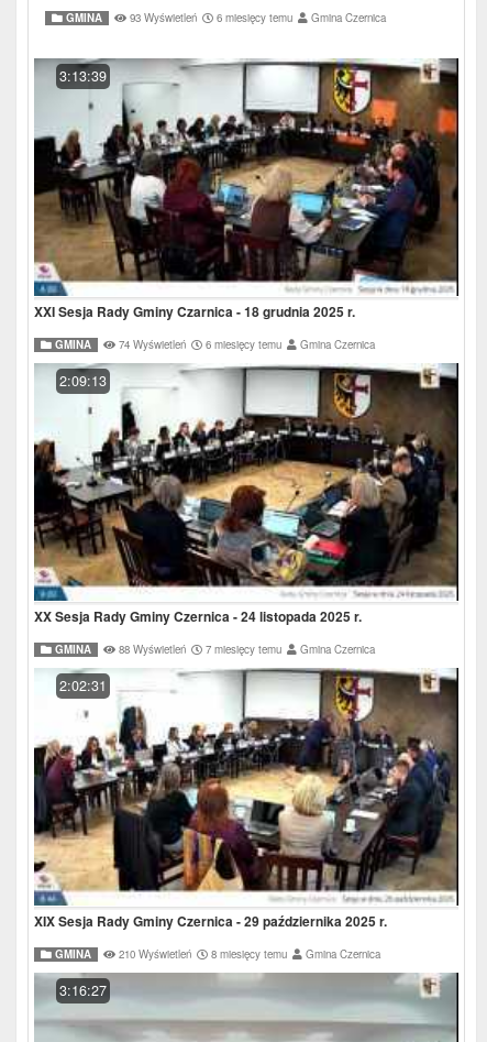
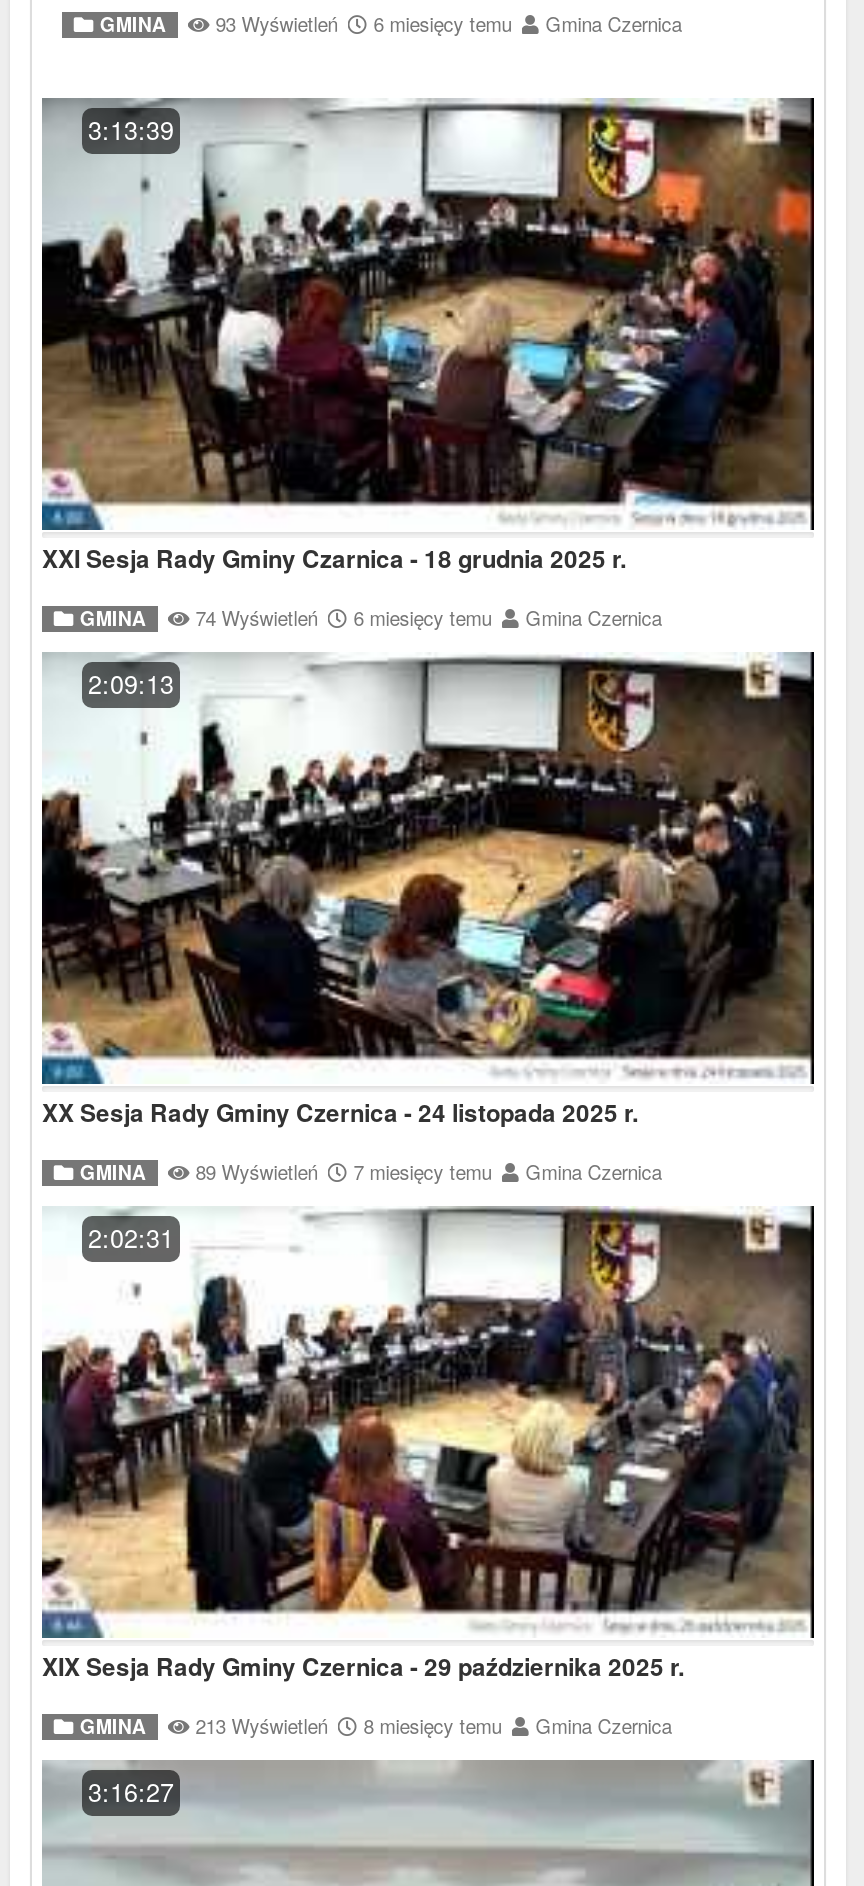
[52,642,375,657] GMINA 88 Wyświetleń 7 miesięcy temu Gmina Czernica -> [74,1158,662,1186] GMINA 89 Wyświetleń 7 miesięcy temu Gmina Czernica
[52,946,380,962] GMINA 210 Wyświetleń 8 miesięcy temu Gmina Czernica -> [74,1712,672,1740] GMINA 213 Wyświetleń 8 miesięcy temu Gmina Czernica

